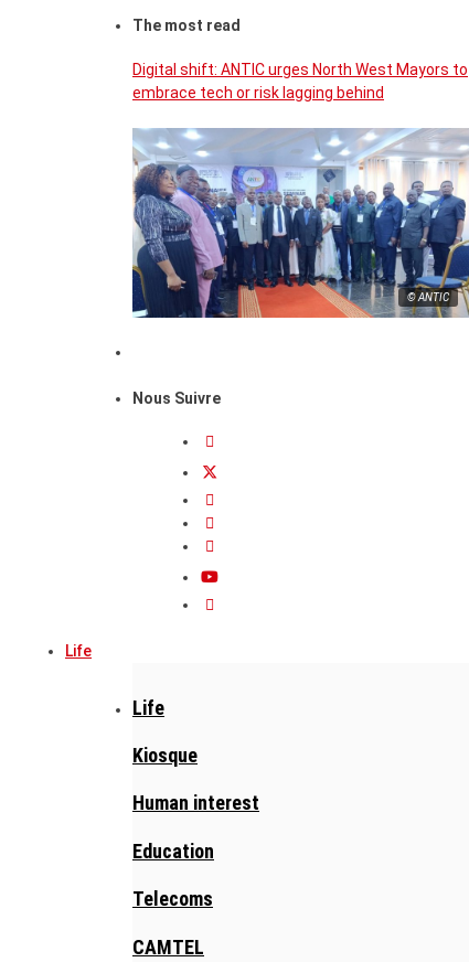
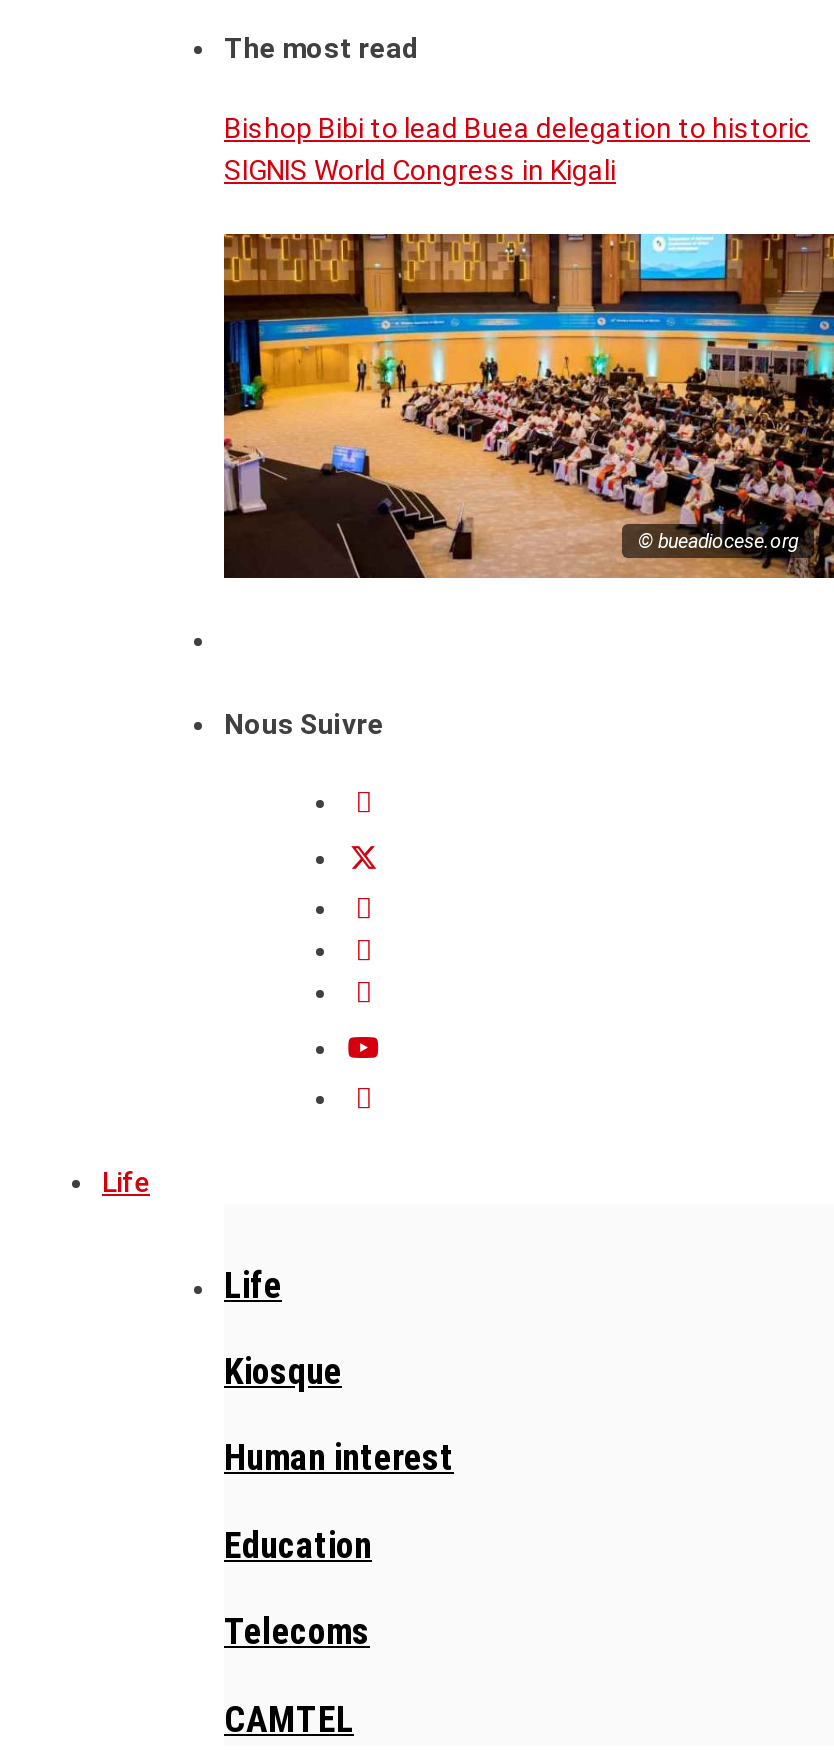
[132,60,468,101] Digital shift: ANTIC urges North West Mayors to | embrace tech or risk lagging behind -> [224,111,810,185] Bishop Bibi to lead Buea delegation to historic | SIGNIS World Congress in Kigali
[131,128,466,319] [image] | © ANTIC -> [222,232,828,580] [image] | © bueadiocese.org

